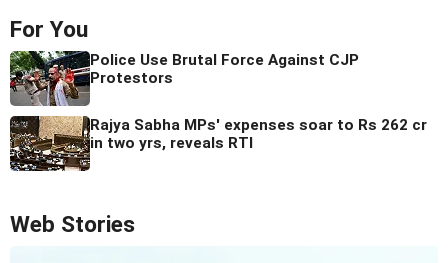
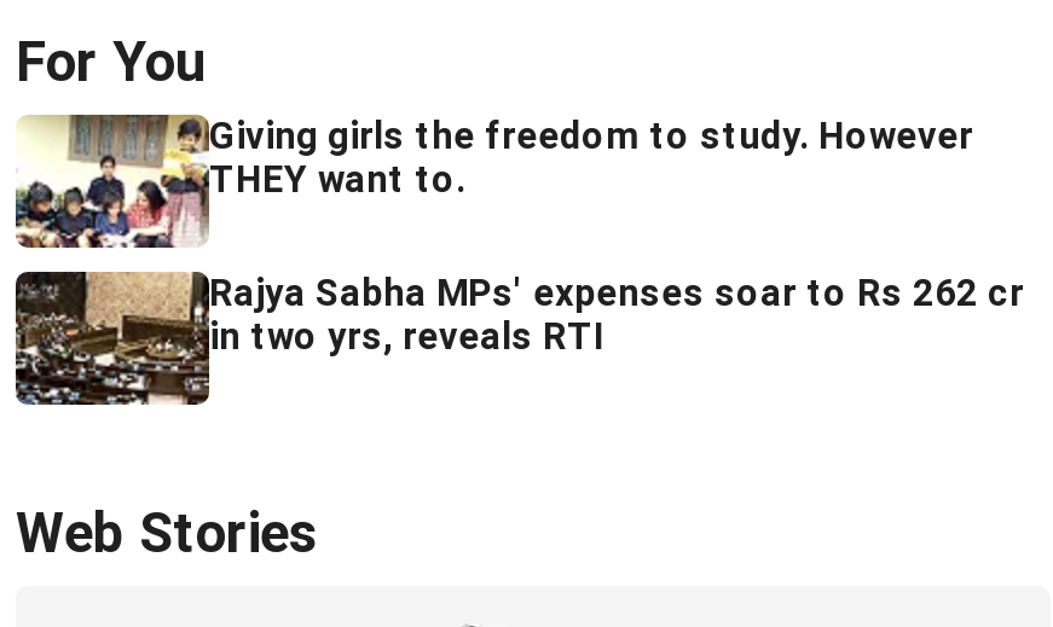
[9,50,359,107] [image] | Police Use Brutal Force Against CJP | Protestors -> [13,112,973,248] [image] | Giving girls the freedom to study. However | THEY want to.

